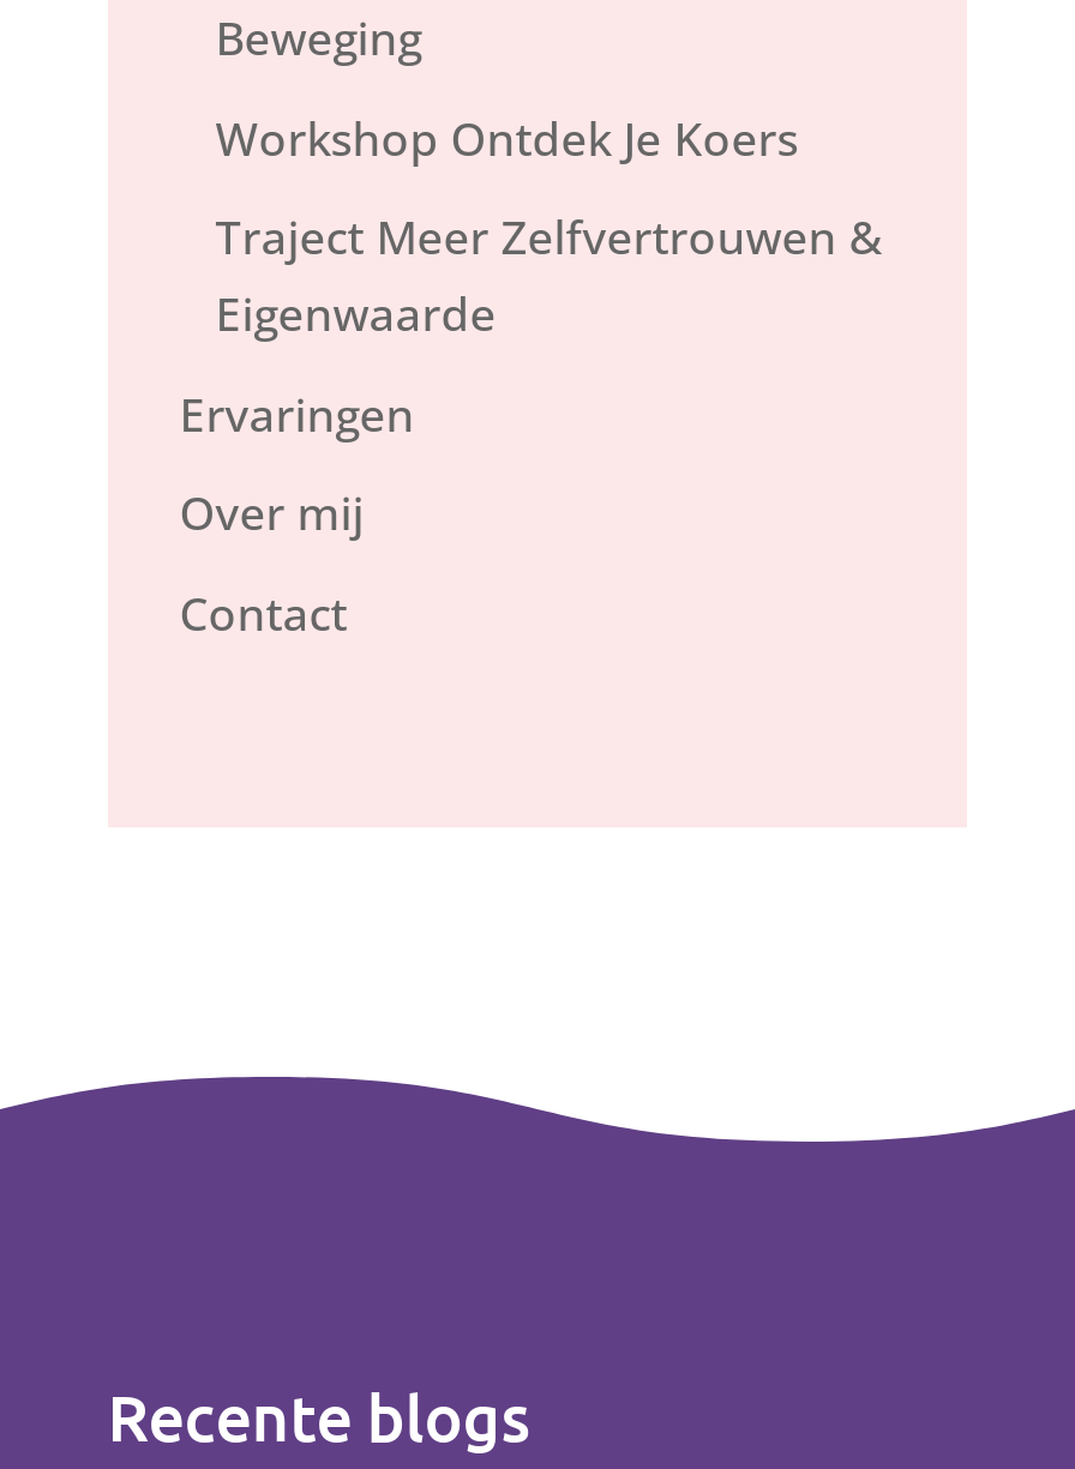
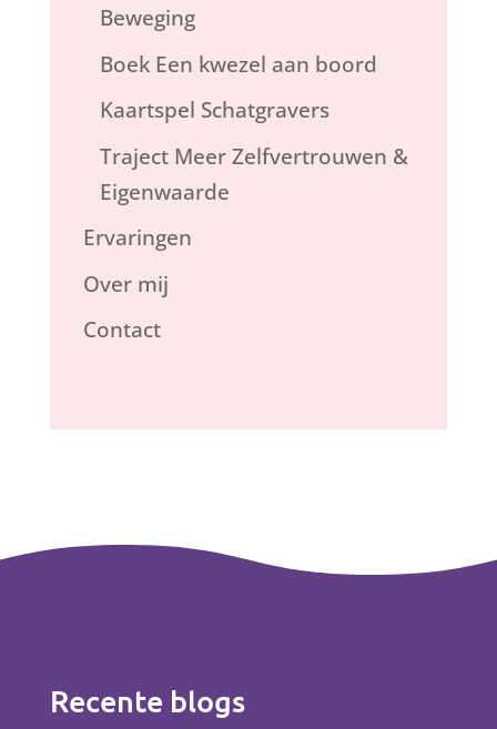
[215,107,799,170] Workshop Ontdek Je Koers -> [100,50,377,124] Boek Een kwezel aan boord | Kaartspel Schatgravers

